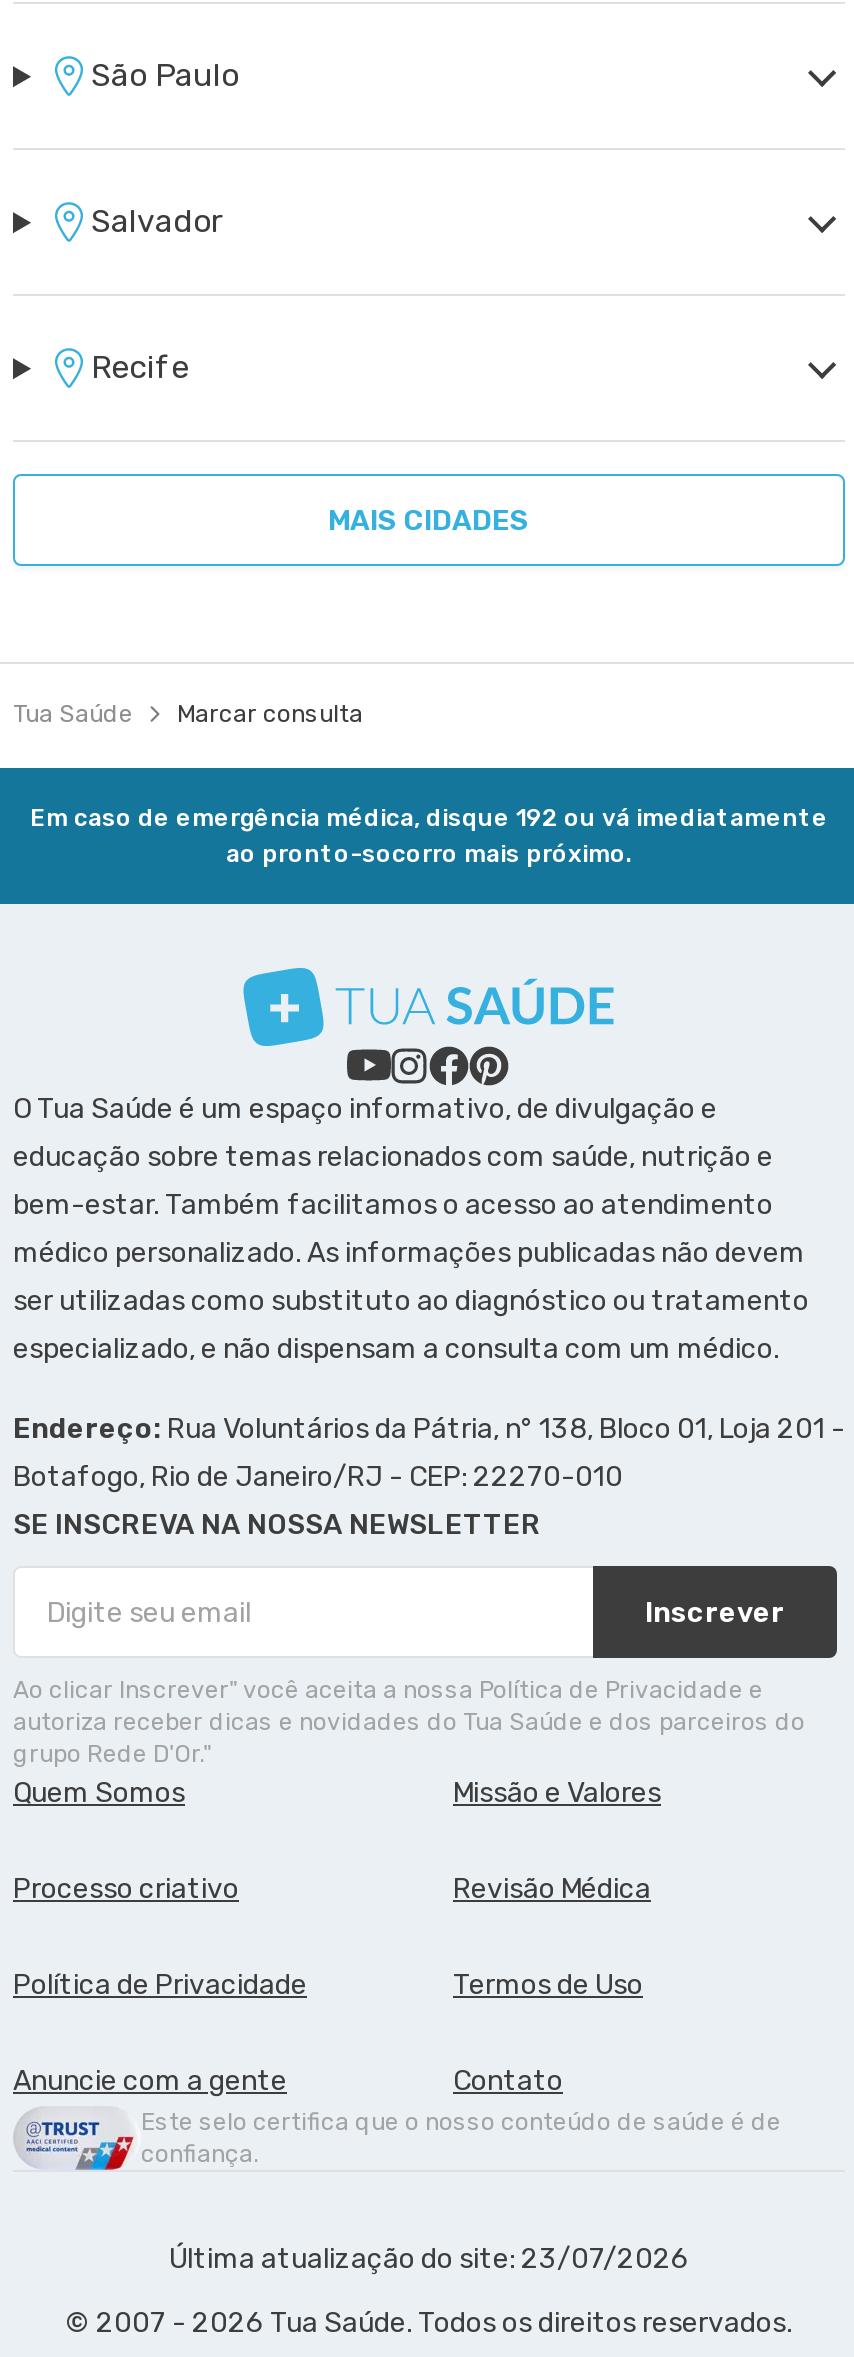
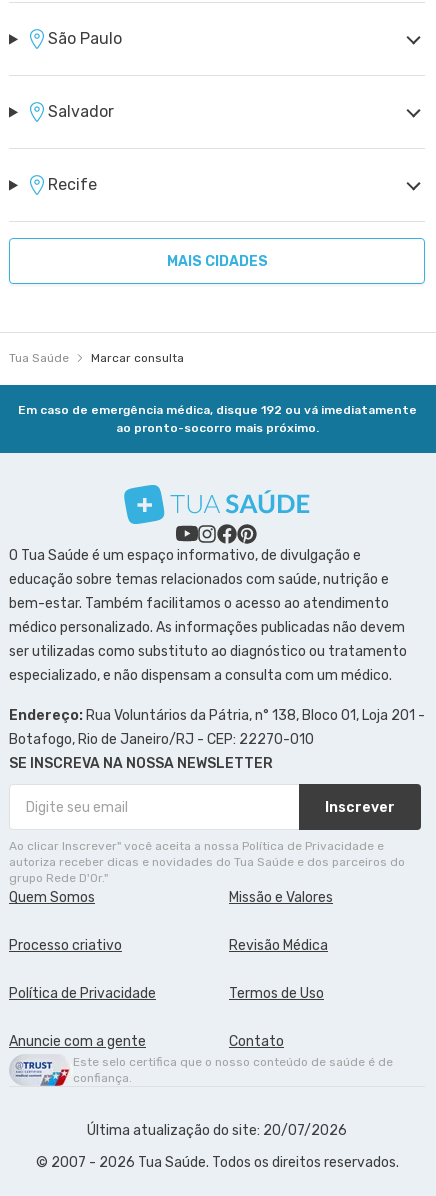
[169,2243,689,2277] Última atualização do site: 23/07/2026 -> [87,1122,347,1139] Última atualização do site: 20/07/2026

